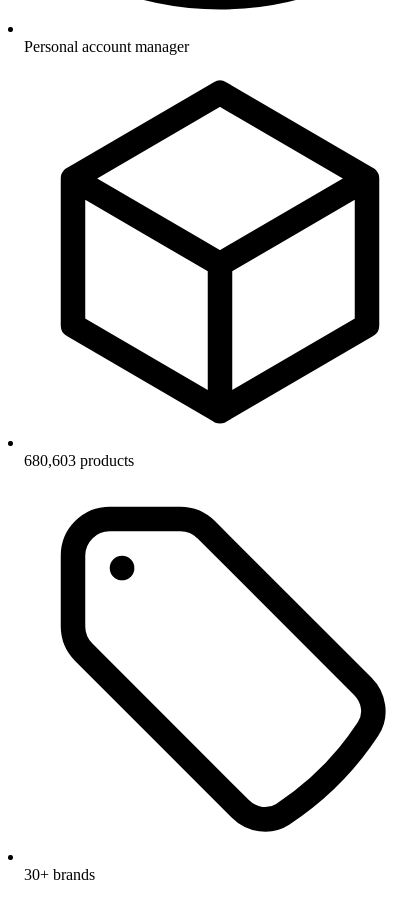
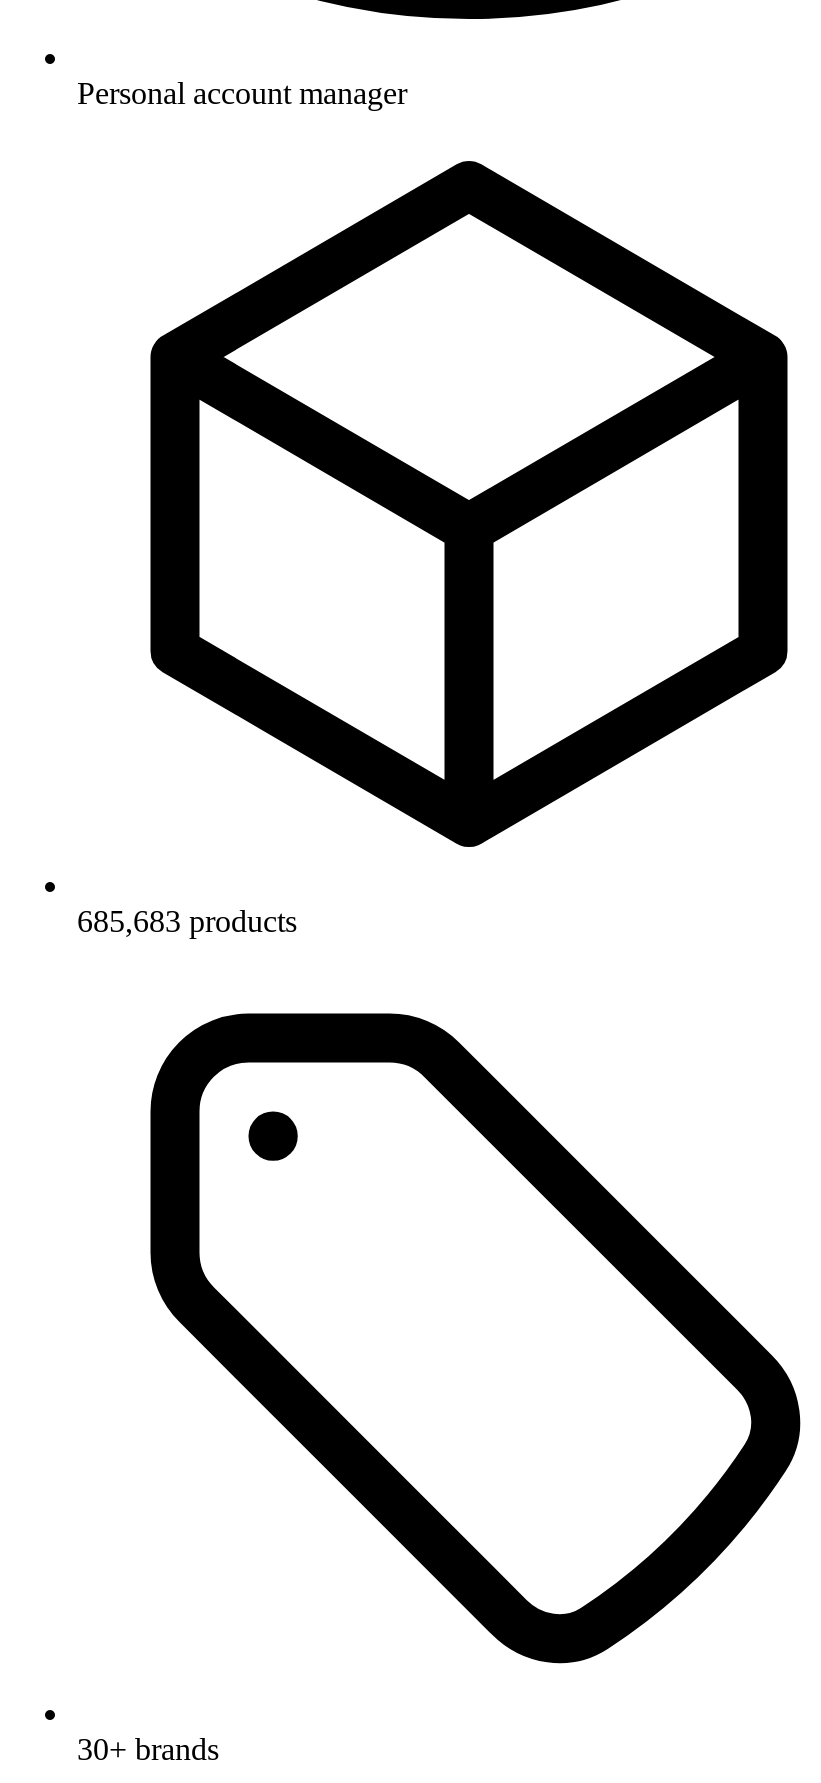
[24,451,134,468] 680,603 products -> [77,903,297,937] 685,683 products

